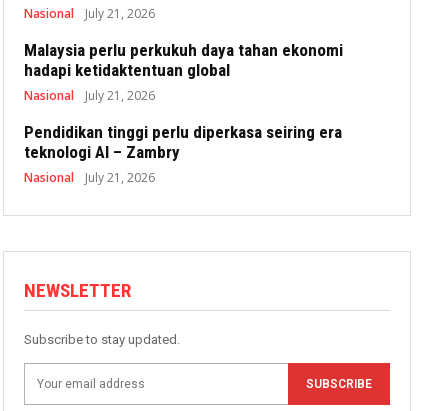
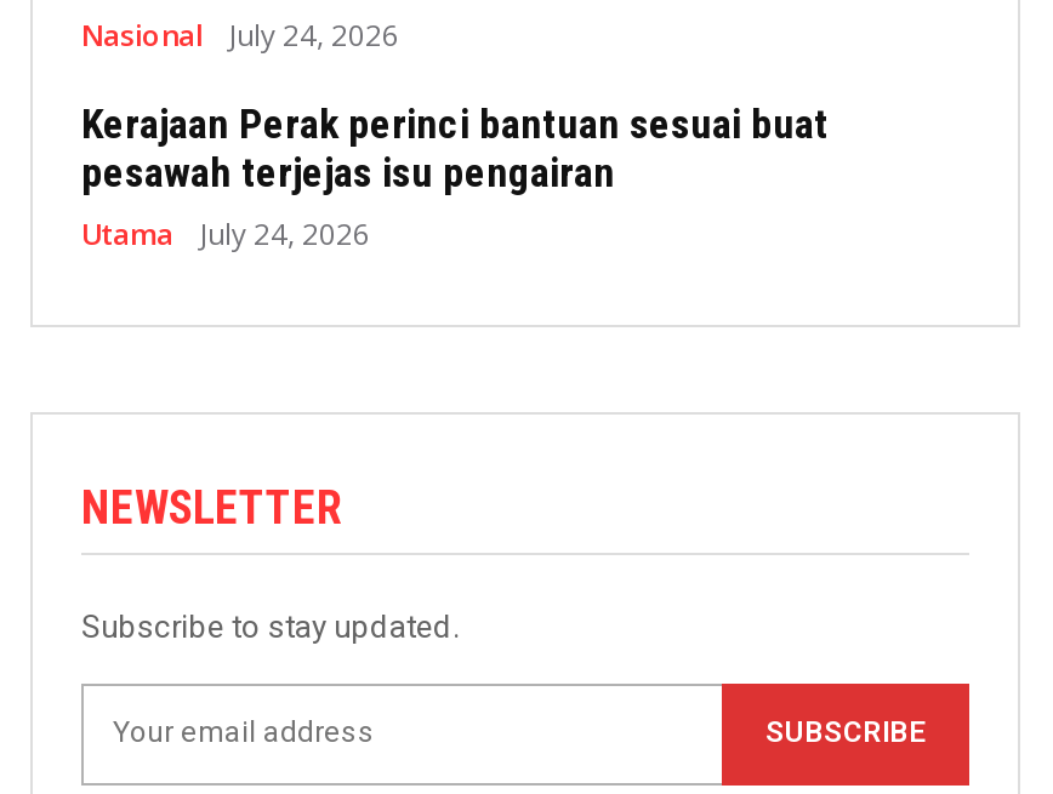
[24,5,343,186] July 21, 2026 | Malaysia perlu perkukuh daya tahan ekonomi | hadapi ketidaktentuan global | Nasional | July 21, 2026 | Pendidikan tinggi perlu diperkasa seiring era | teknologi AI – Zambry | Nasional | July 21, 2026 -> [81,13,829,253] July 24, 2026 | Kerajaan Perak perinci bantuan sesuai buat | pesawah terjejas isu pengairan | Utama | July 24, 2026

